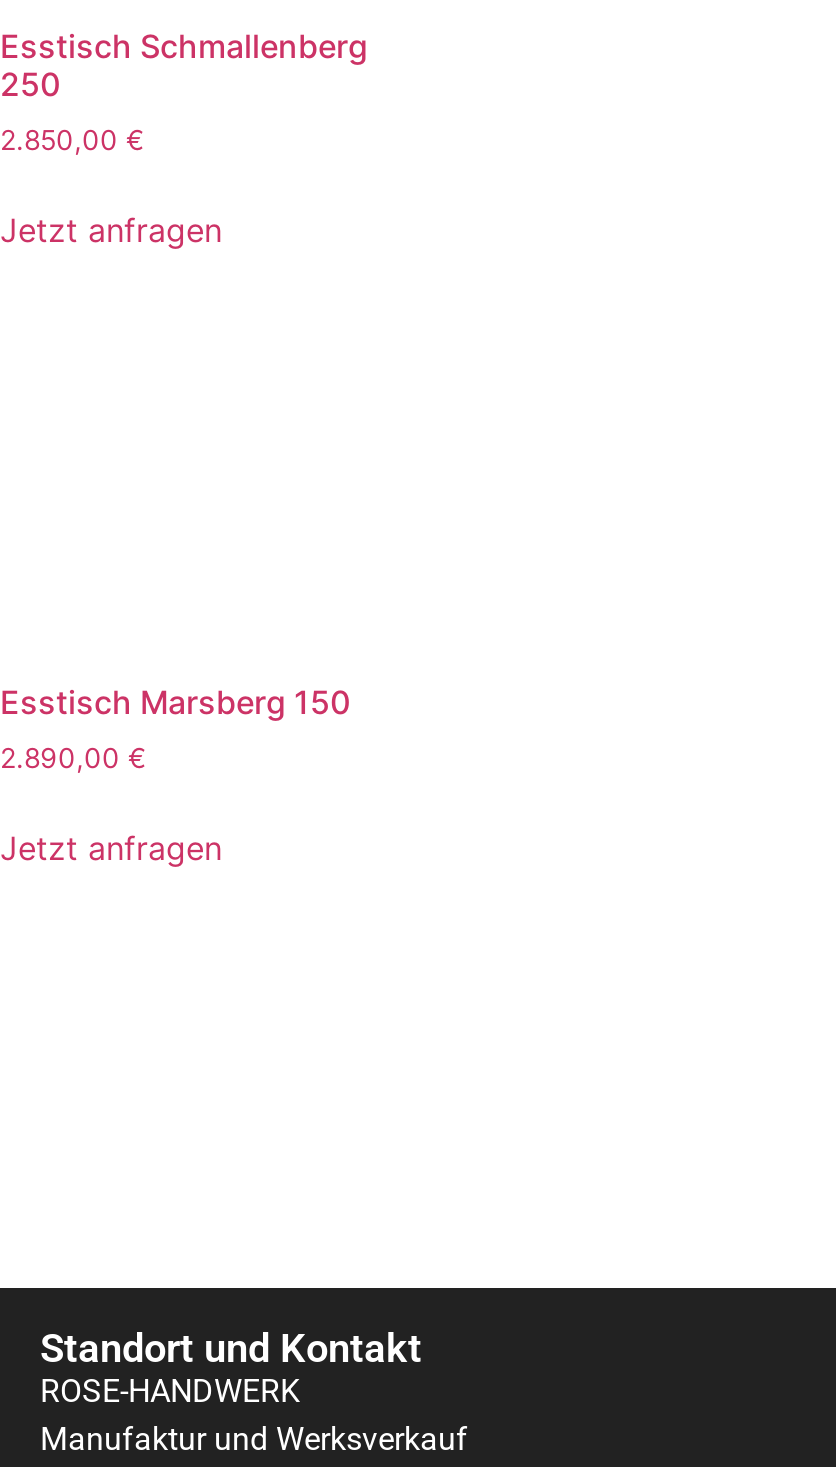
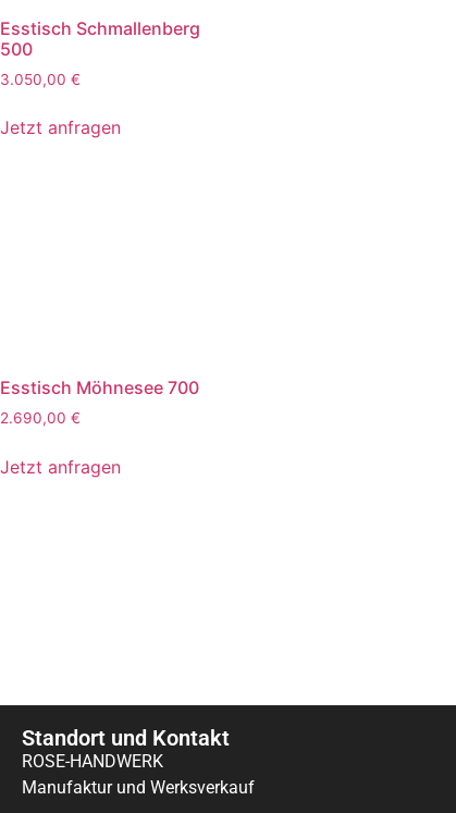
[0,64,60,104] 250 -> [0,38,33,59] 500
[0,124,144,156] 2.850,00 € -> [0,70,81,88] 3.050,00 €
[0,682,350,722] Esstisch Marsberg 150 -> [0,376,199,398] Esstisch Möhnesee 700
[0,742,146,774] 2.890,00 € -> [0,409,81,426] 2.690,00 €

